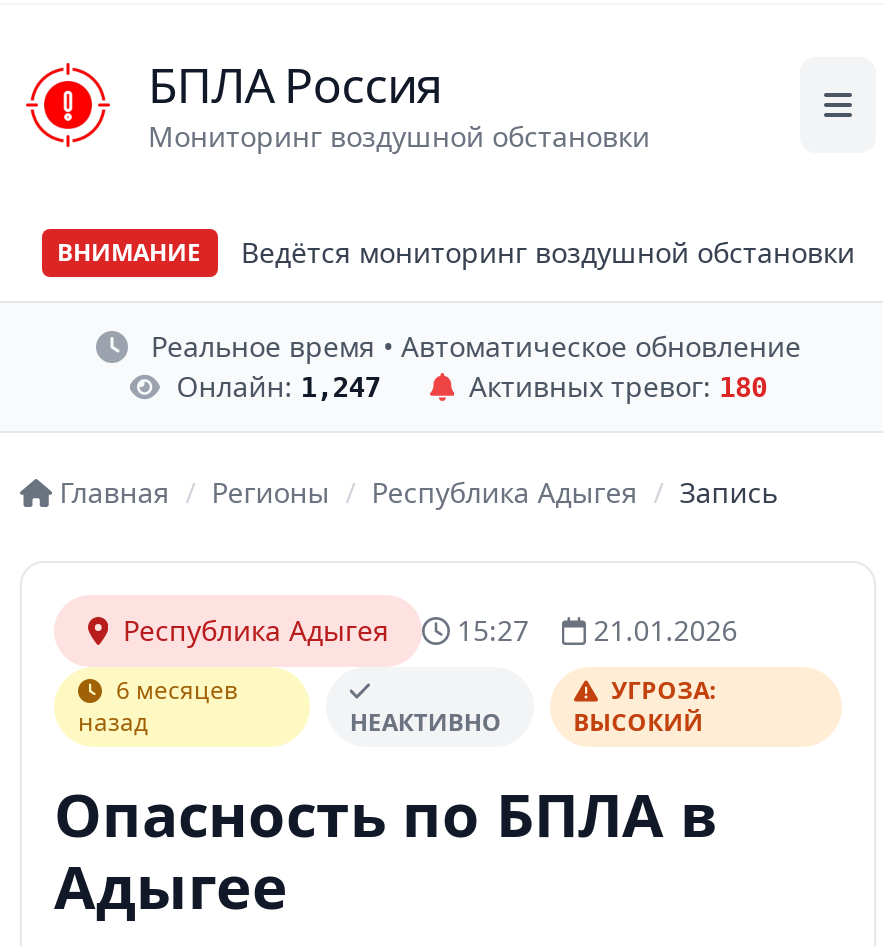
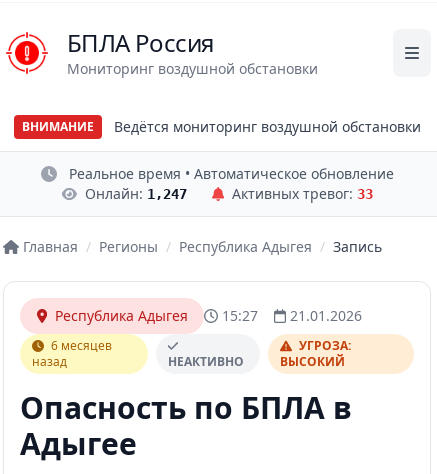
[469,367,767,405] Активных тревог: 180 -> [231,184,372,203] Активных тревог: 33

